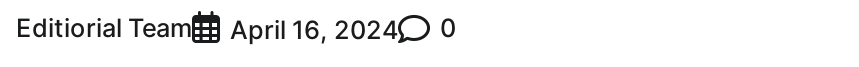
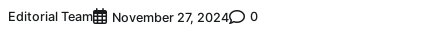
[16,14,398,45] Editiorial Team | April 16, 2024 -> [8,9,229,24] Editorial Team | November 27, 2024

